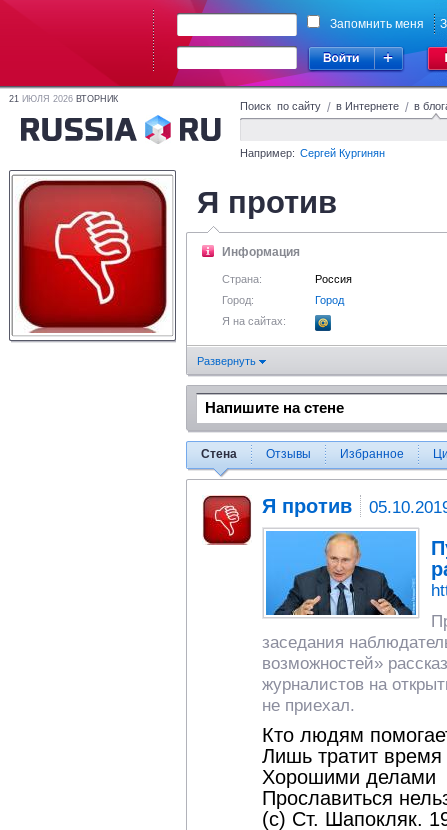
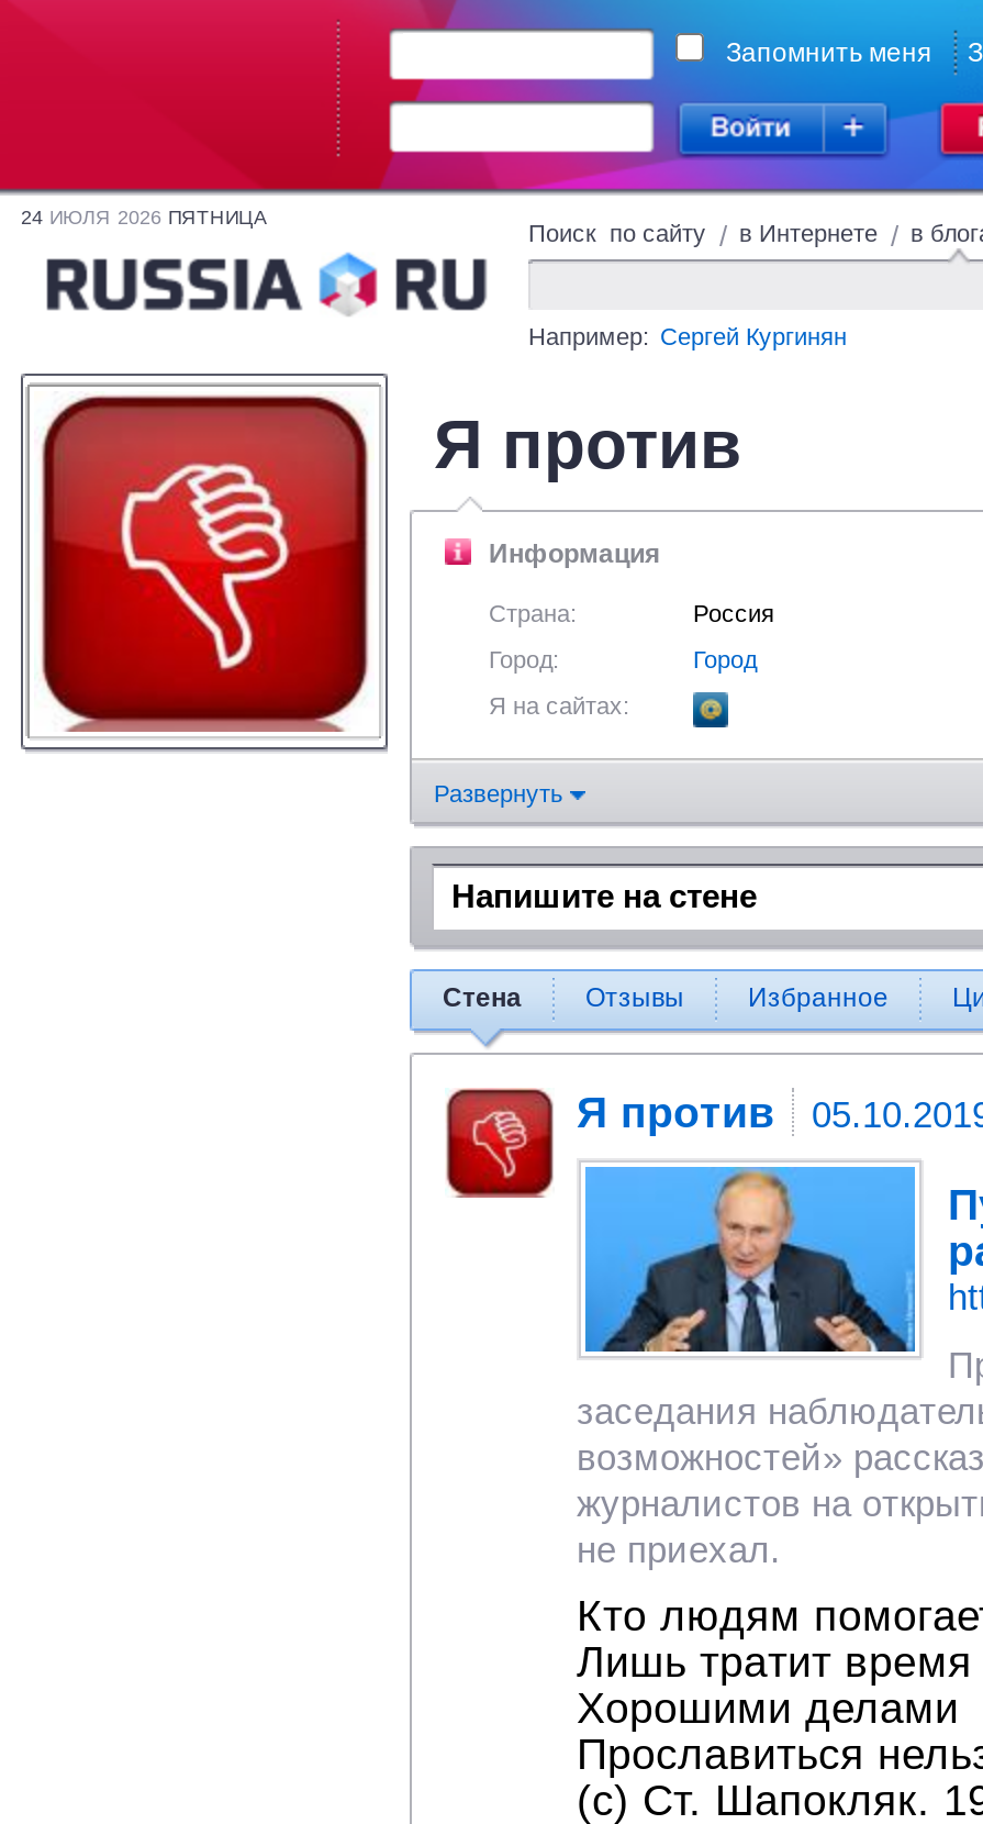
[9,94,118,104] 21 ИЮЛЯ 2026 ВТОРНИК -> [21,207,267,229] 24 ИЮЛЯ 2026 ПЯТНИЦА

